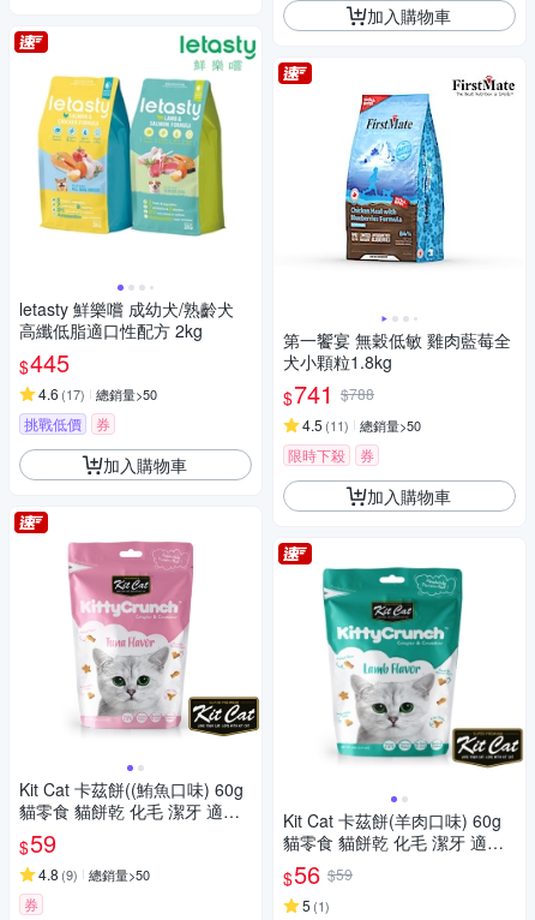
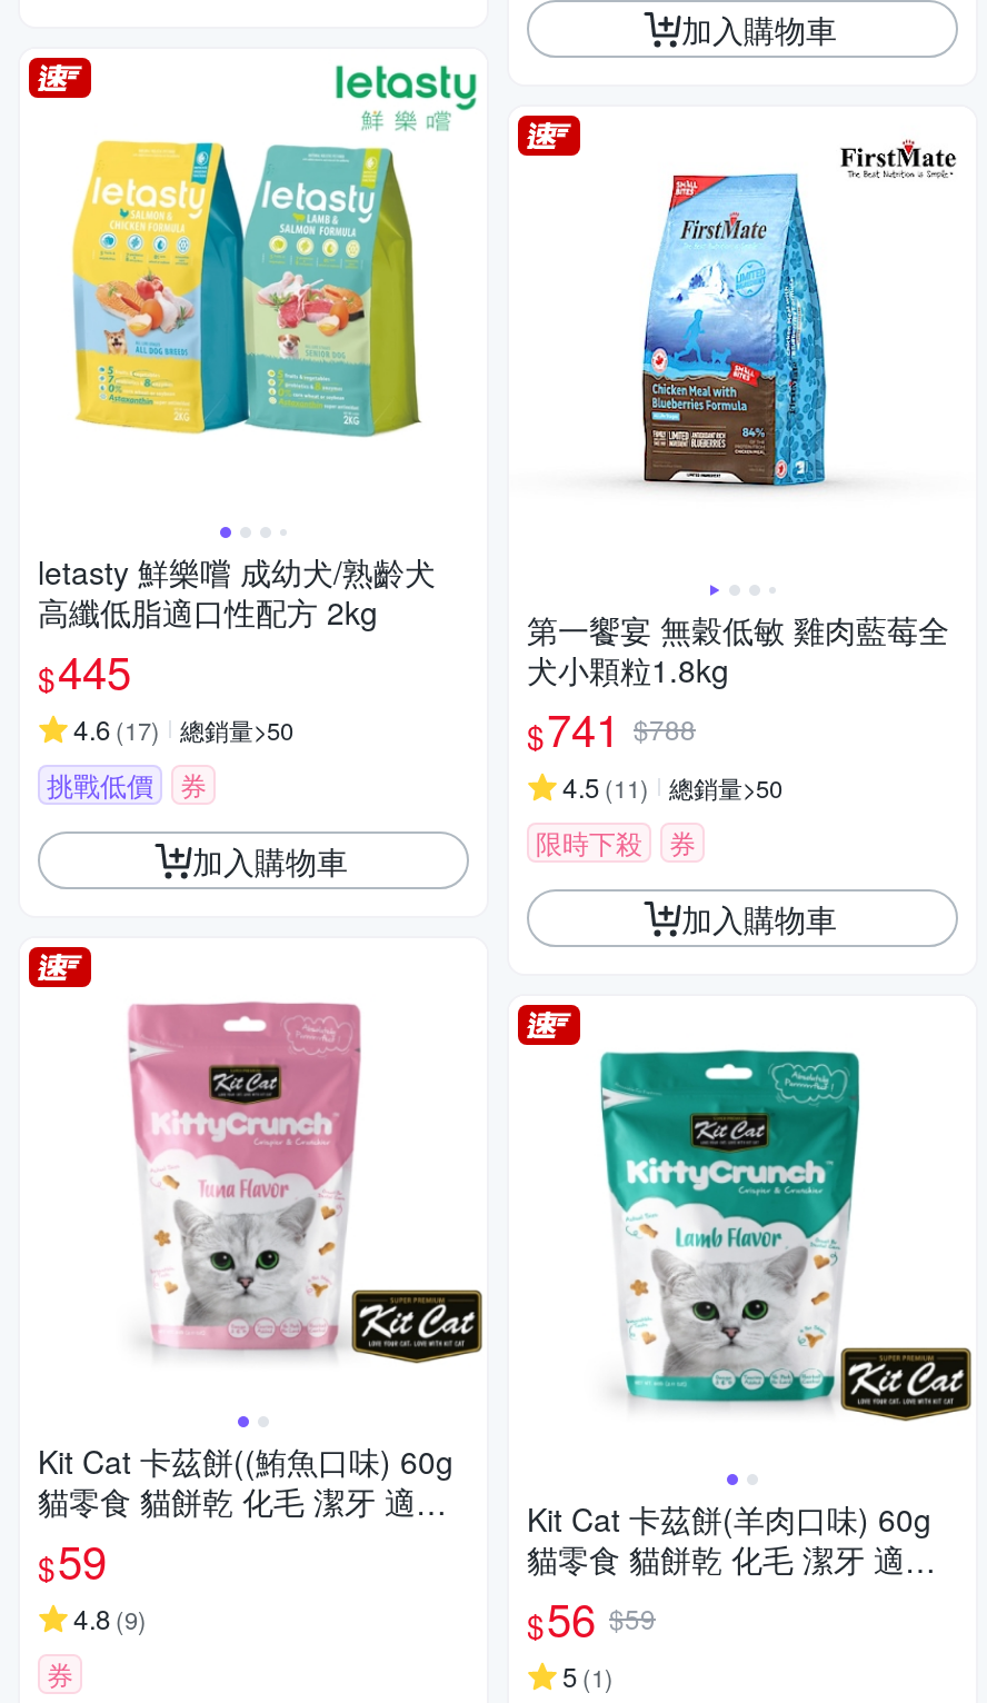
[38,864,150,884] 4.8 (9) 總銷量>50 -> [73,1599,147,1637] 4.8 (9)

